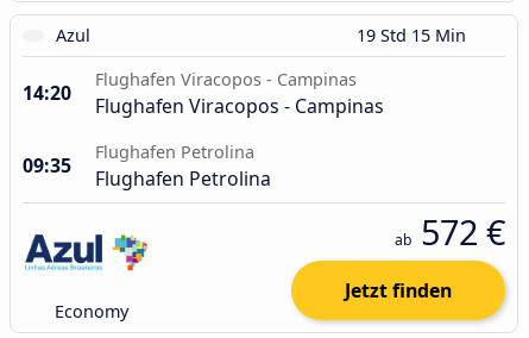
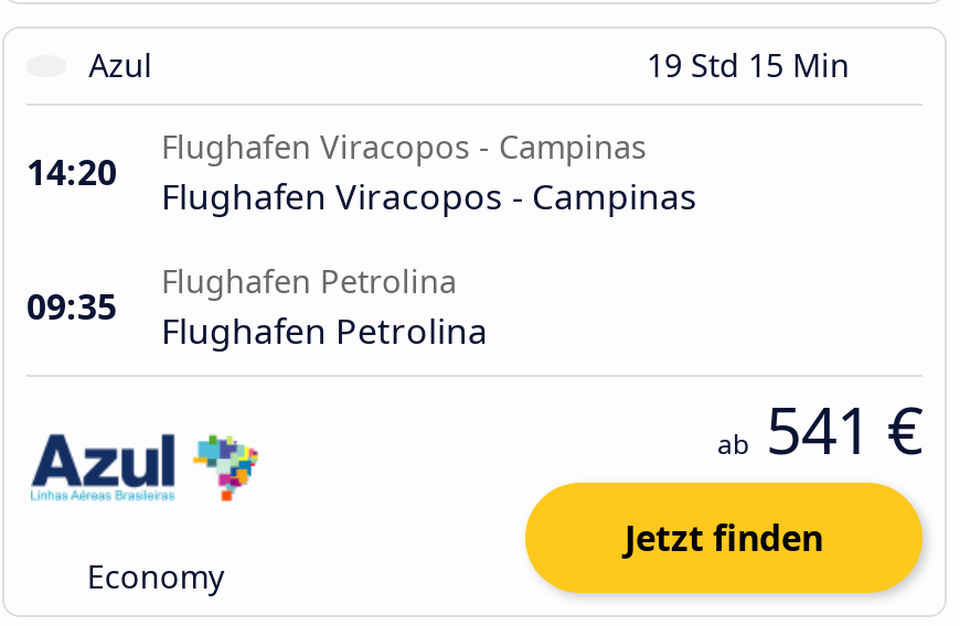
[395,208,505,255] ab 572 € -> [717,386,922,472] ab 541 €

